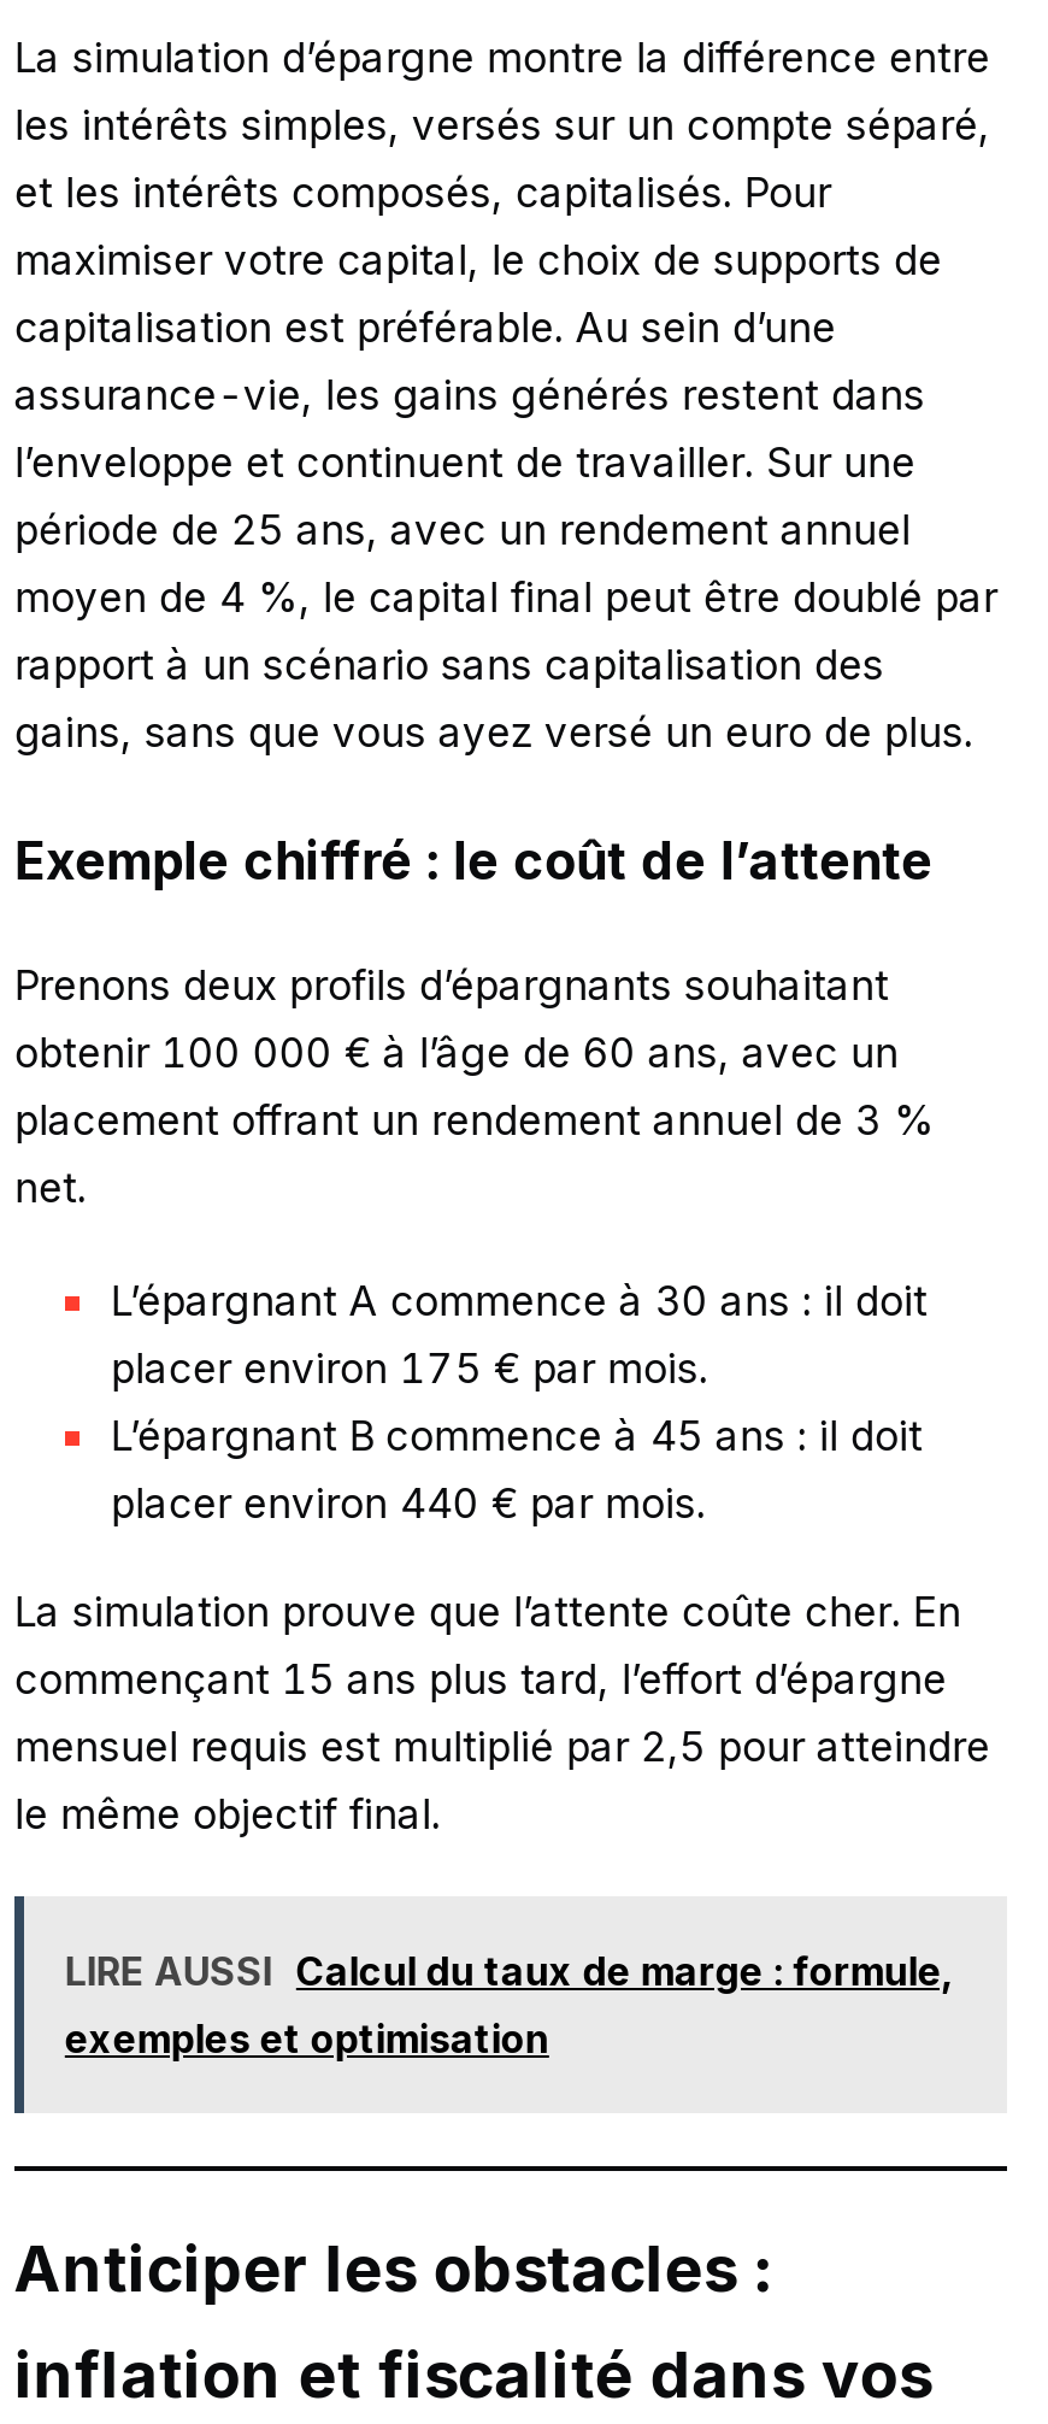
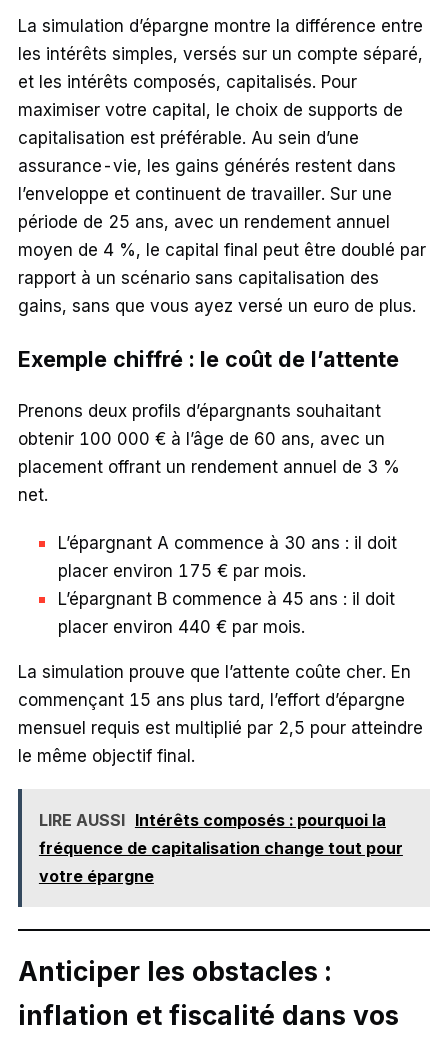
[65,1946,951,2062] LIRE AUSSI Calcul du taux de marge : formule, | exemples et optimisation -> [39,810,403,886] LIRE AUSSI Intérêts composés : pourquoi la | fréquence de capitalisation change tout pour | votre épargne

